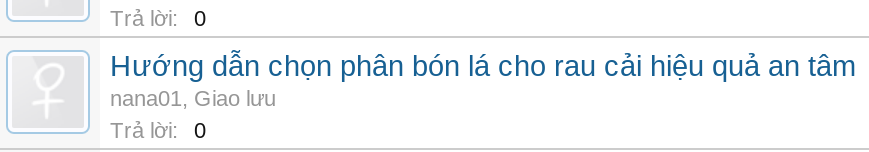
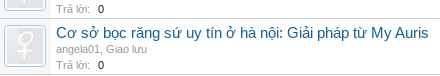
[110,50,858,110] Hướng dẫn chọn phân bón lá cho rau cải hiệu quả an tâm | nana01, Giao lưu -> [56,25,429,55] Cơ sở bọc răng sứ uy tín ở hà nội: Giải pháp từ My Auris | angela01, Giao lưu

